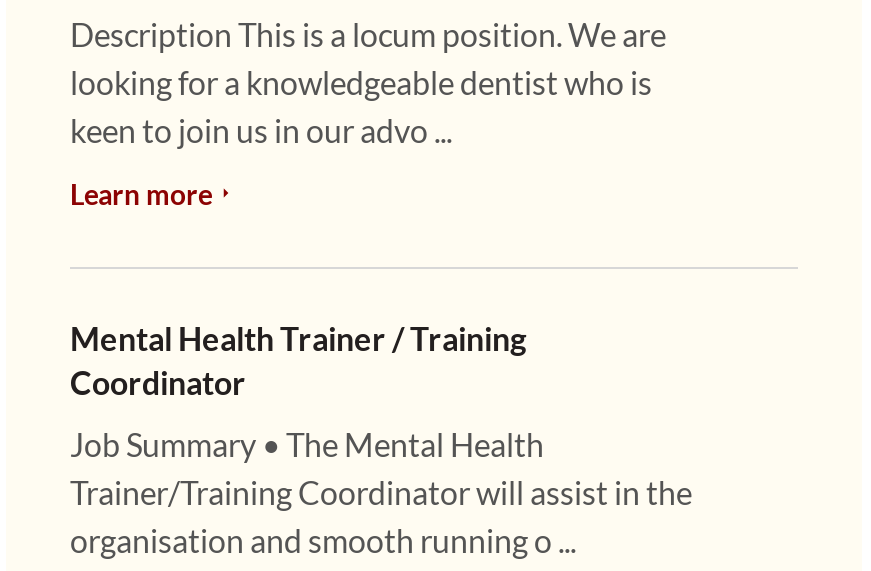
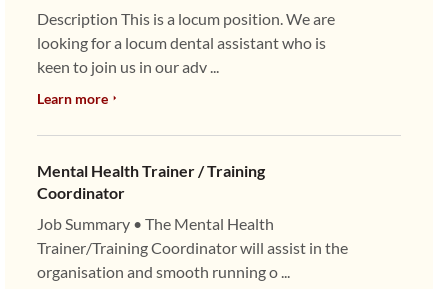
[70,63,652,149] looking for a knowledgeable dentist who is | keen to join us in our advo ... -> [37,33,326,76] looking for a locum dental assistant who is | keen to join us in our adv ...

